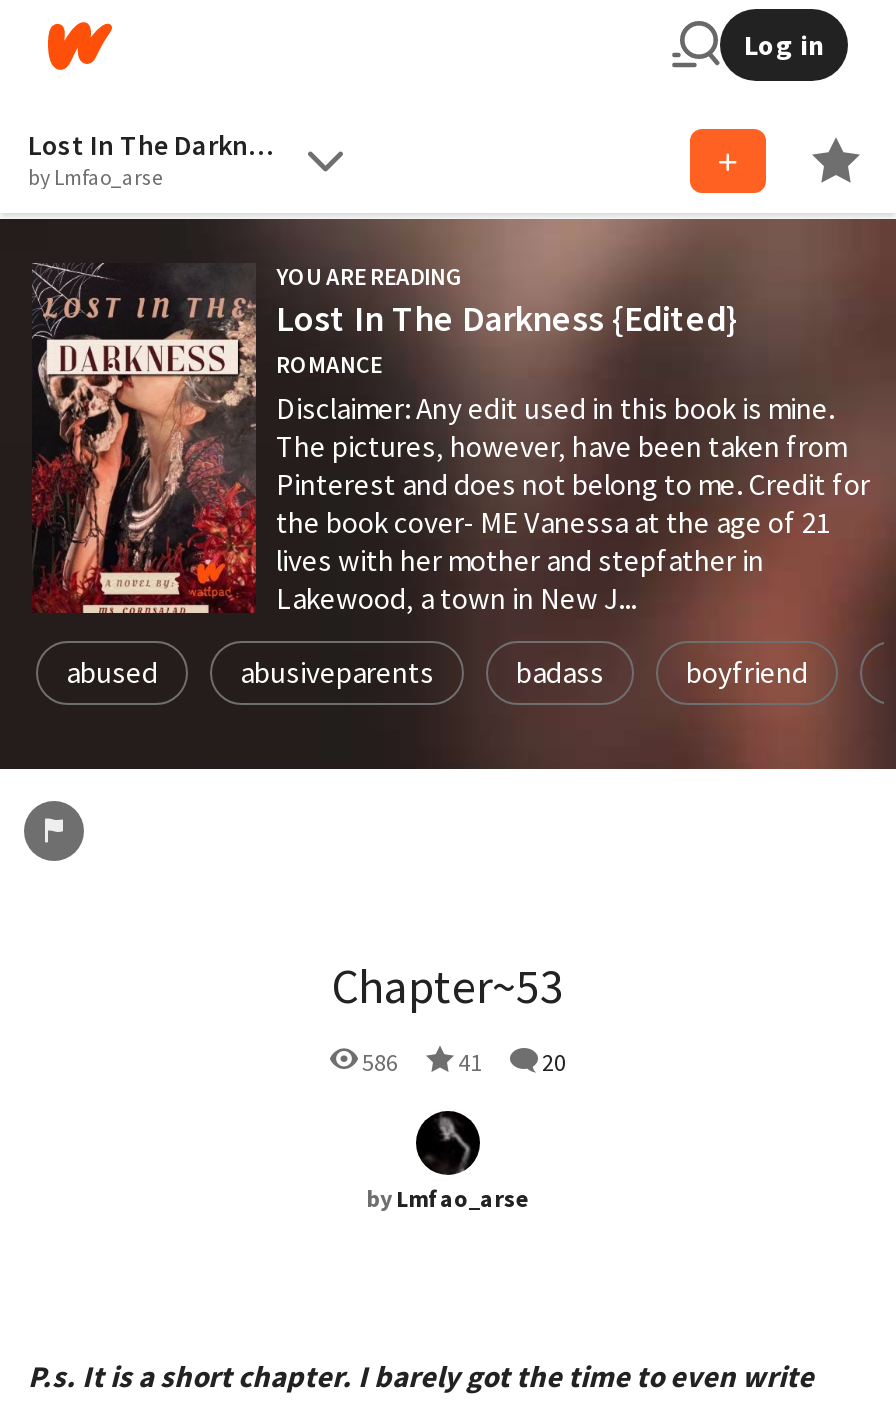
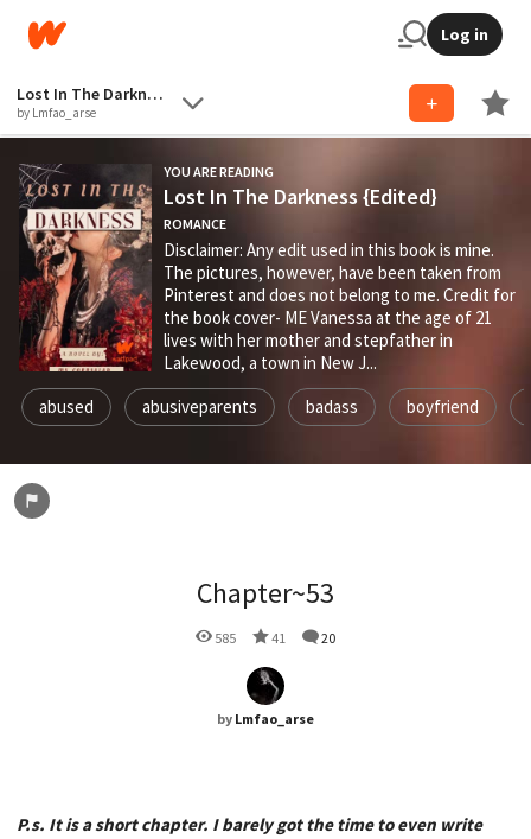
[358,1047,566,1077] 586 41 20 -> [212,629,335,647] 585 41 20

